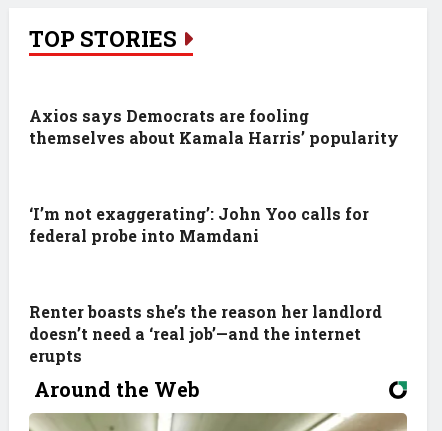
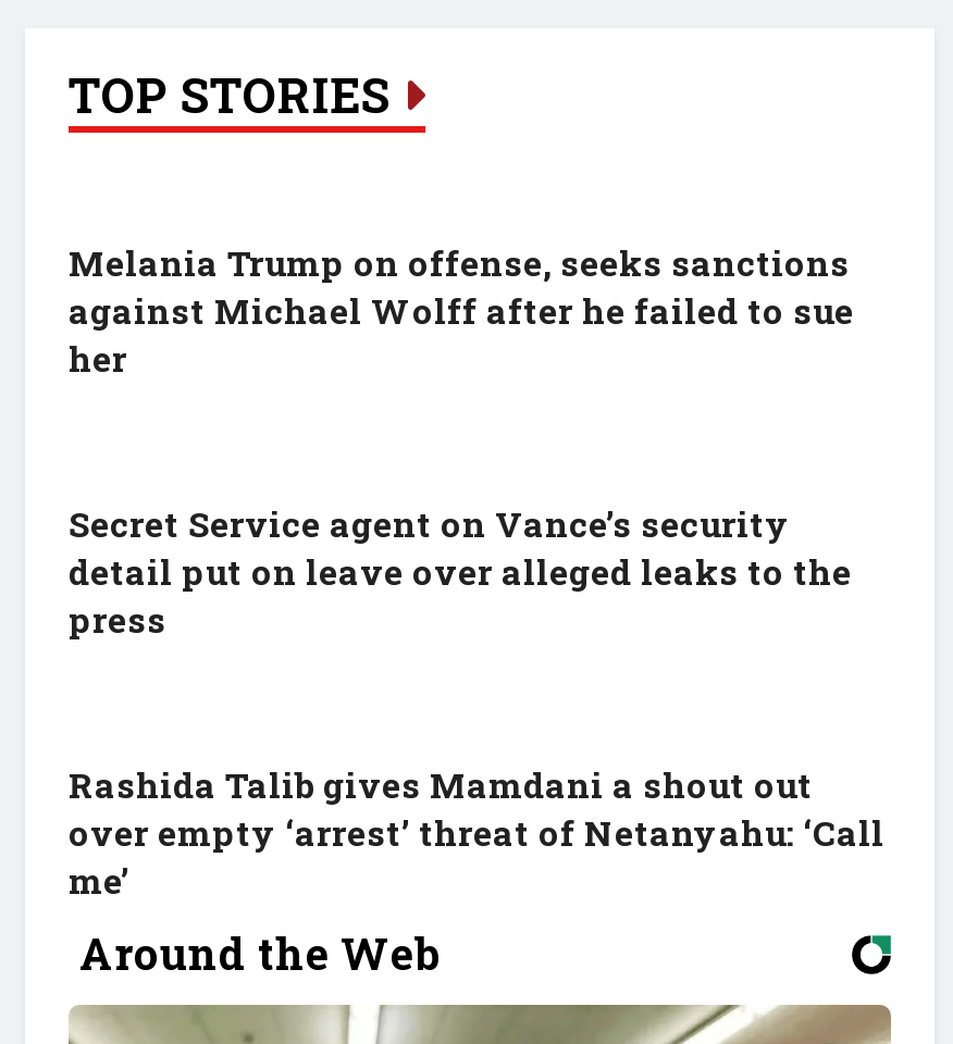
[29,105,399,148] Axios says Democrats are fooling | themselves about Kamala Harris’ popularity -> [69,239,854,381] Melania Trump on offense, seeks sanctions | against Michael Wolff after he failed to sue | her
[29,203,369,246] ‘I’m not exaggerating’: John Yoo calls for | federal probe into Mamdani -> [69,500,852,642] Secret Service agent on Vance’s security | detail put on leave over alleged leaks to the | press
[29,301,382,366] Renter boasts she’s the reason her landlord | doesn’t need a ‘real job’—and the internet | erupts -> [69,761,884,903] Rashida Talib gives Mamdani a shout out | over empty ‘arrest’ threat of Netanyahu: ‘Call | me’

